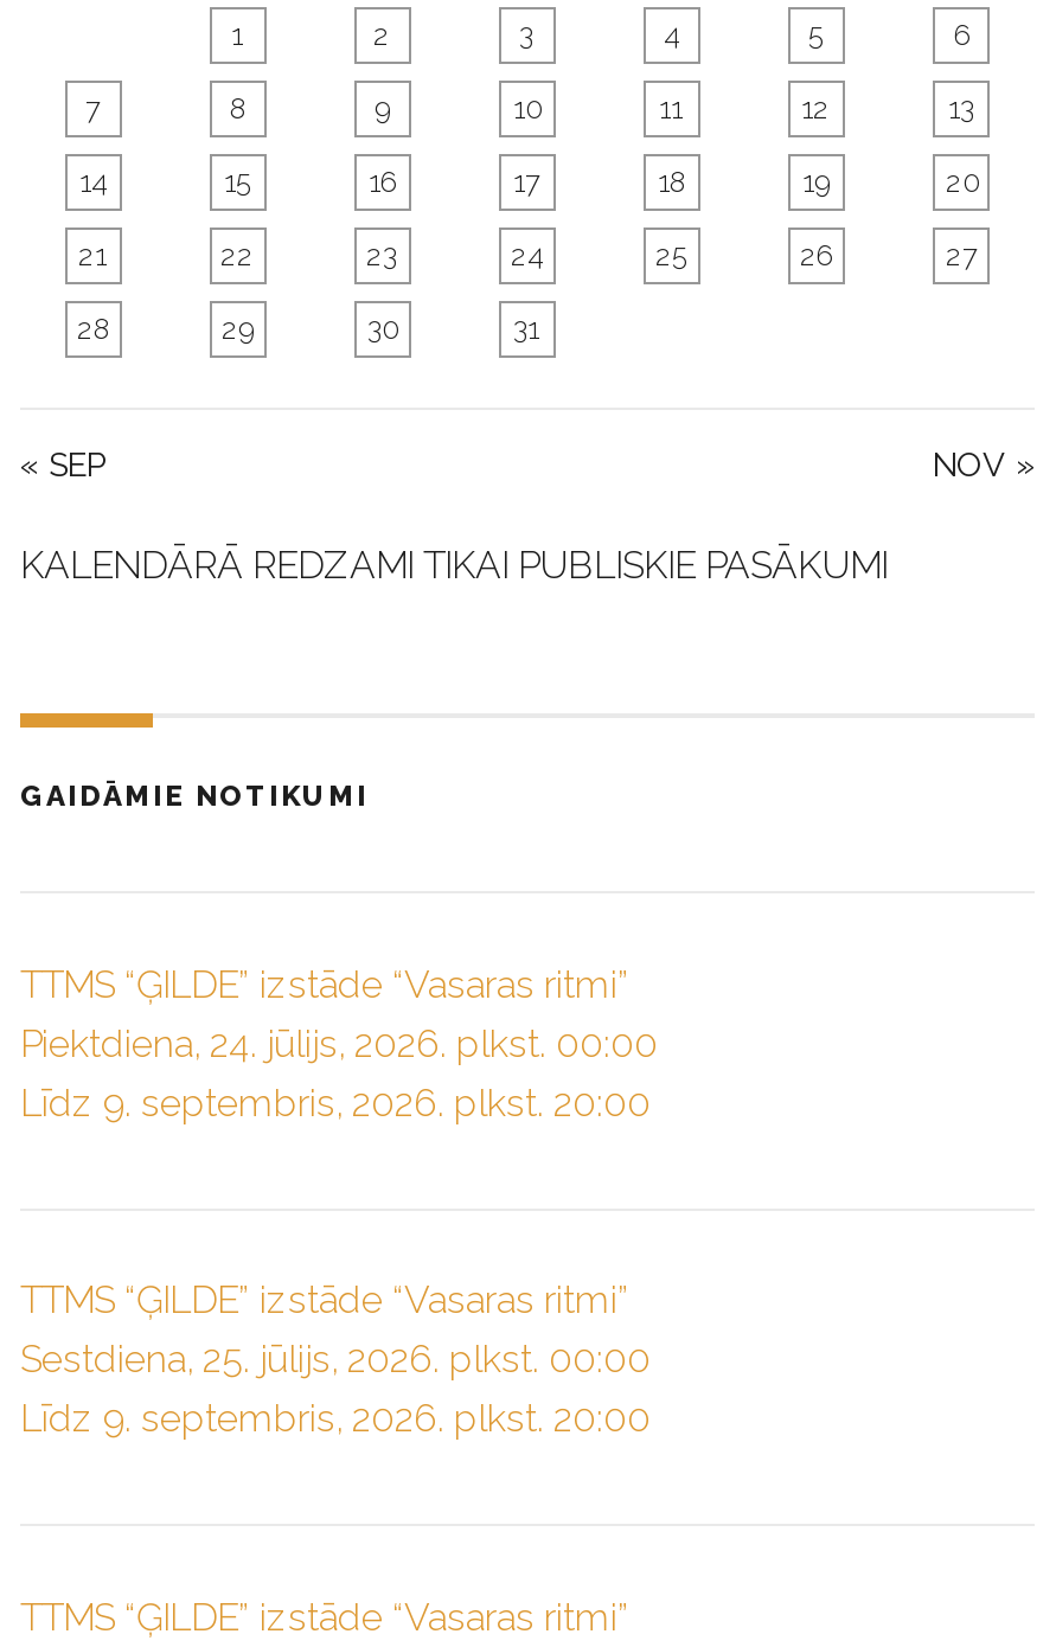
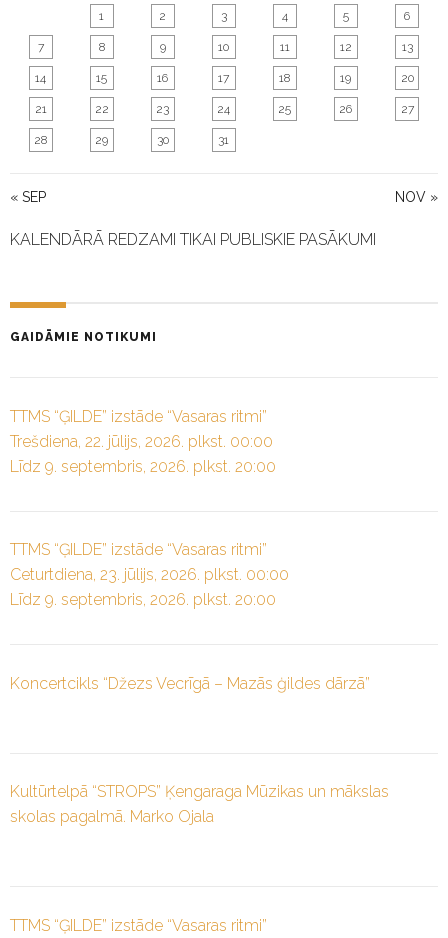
[20,1020,658,1065] Piektdiena, 24. jūlijs, 2026. plkst. 00:00 -> [10,432,273,451] Trešdiena, 22. jūlijs, 2026. plkst. 00:00
[20,1337,651,1382] Sestdiena, 25. jūlijs, 2026. plkst. 00:00 -> [10,565,289,584] Ceturtdiena, 23. jūlijs, 2026. plkst. 00:00
none -> [10,674,370,693] Koncertcikls “Džezs Vecrīgā – Mazās ģildes dārzā”
none -> [10,782,389,826] Kultūrtelpā “STROPS” Ķengaraga Mūzikas un mākslas | skolas pagalmā. Marko Ojala

